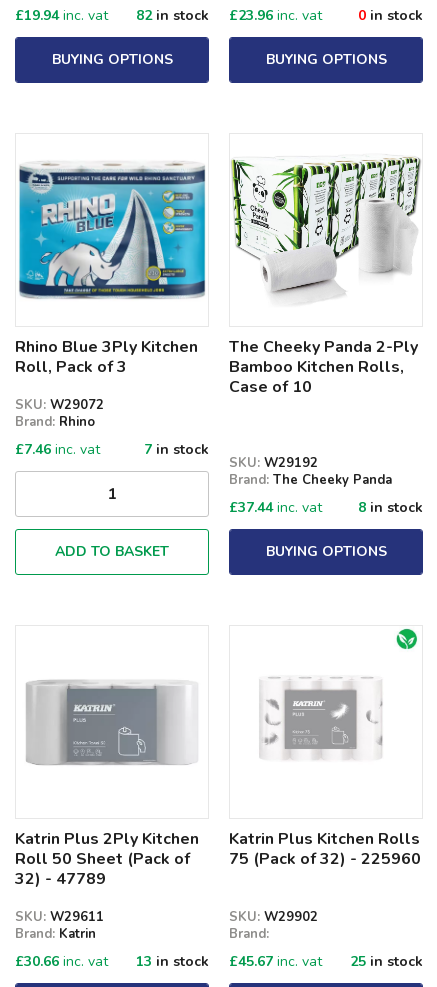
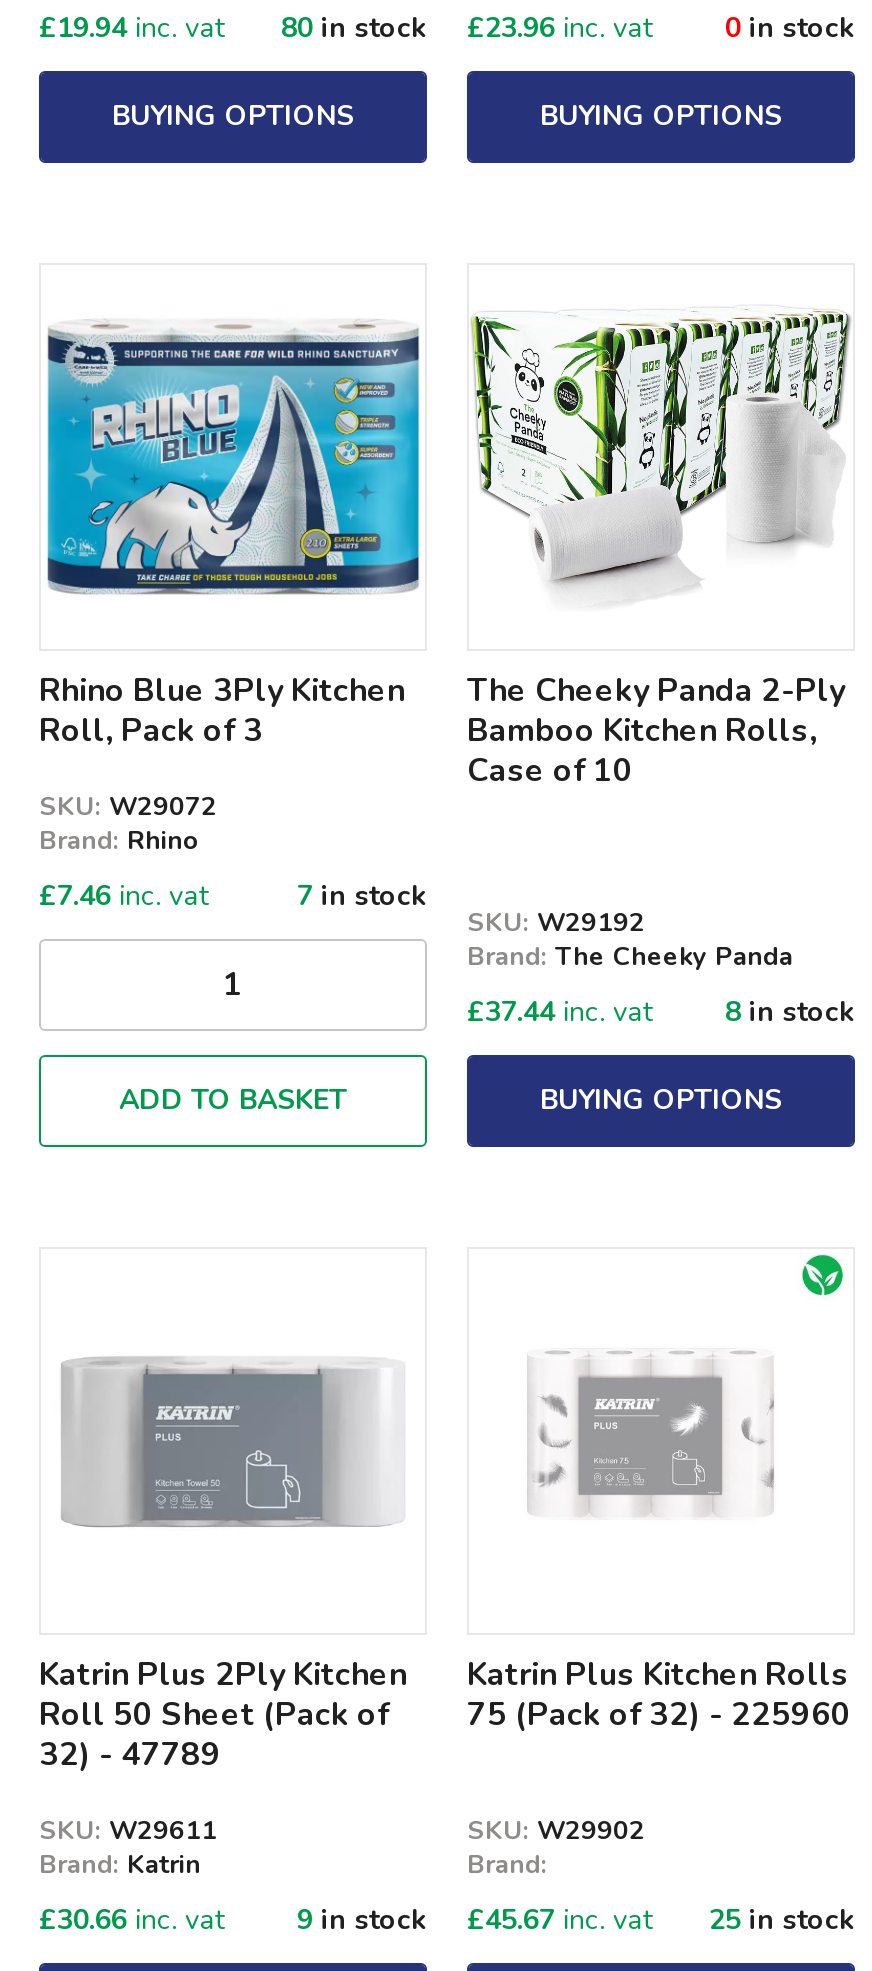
[15,6,423,25] £19.94 inc. vat 82 in stock £23.96 inc. vat 0 in stock -> [39,9,855,47] £19.94 inc. vat 80 in stock £23.96 inc. vat 0 in stock
[15,952,423,971] £30.66 inc. vat 13 in stock £45.67 inc. vat 25 in stock -> [39,1901,855,1939] £30.66 inc. vat 9 in stock £45.67 inc. vat 25 in stock

